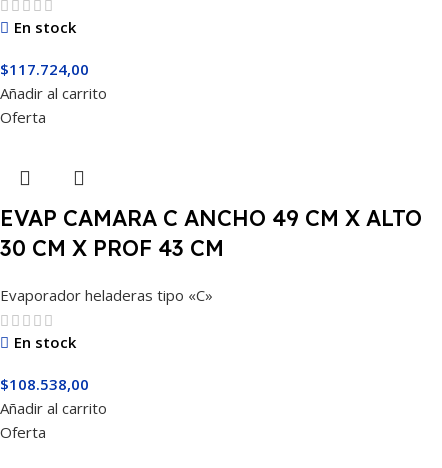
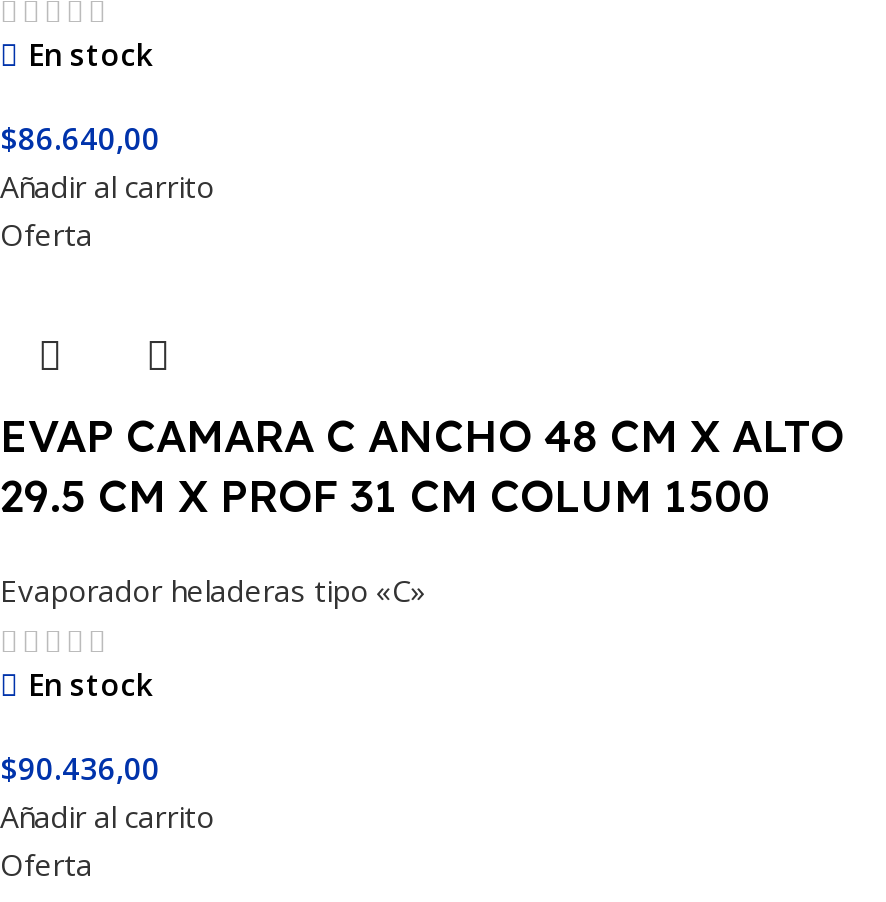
[0,59,89,79] $117.724,00 -> [0,118,160,158] $86.640,00
[0,204,422,262] EVAP CAMARA C ANCHO 49 CM X ALTO | 30 CM X PROF 43 CM -> [0,408,844,524] EVAP CAMARA C ANCHO 48 CM X ALTO | 29.5 CM X PROF 31 CM COLUM 1500
[0,374,89,394] $108.538,00 -> [0,748,160,788] $90.436,00

